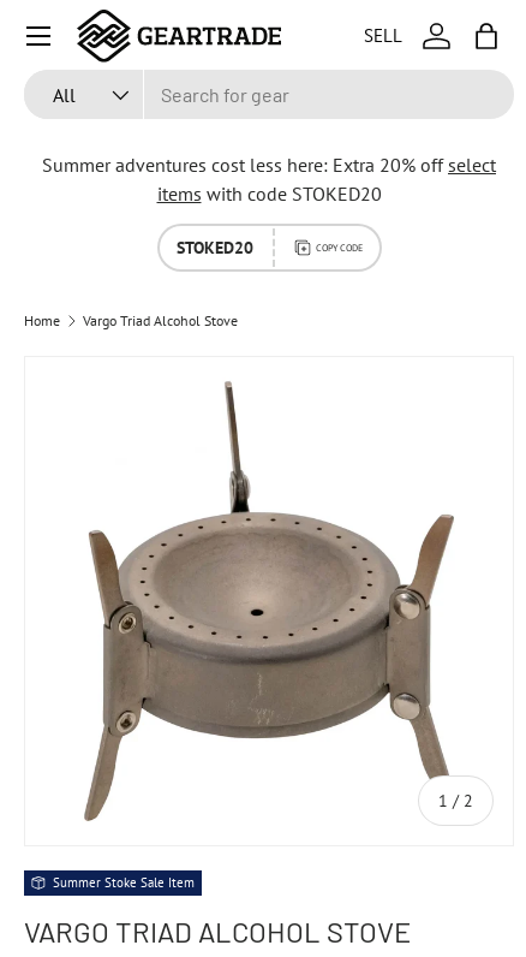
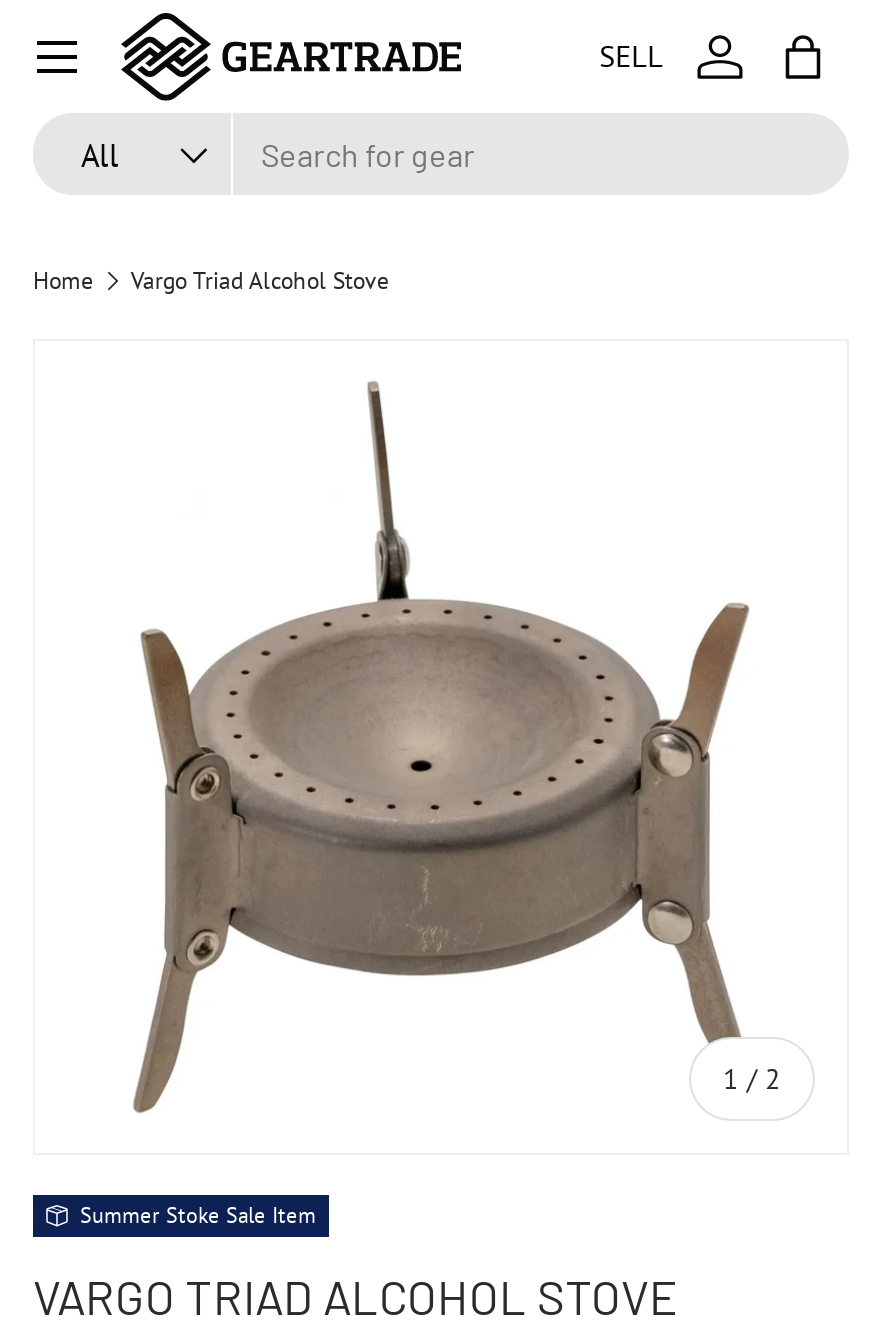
[42,153,496,258] Summer adventures cost less here: Extra 20% off select | items with code STOKED20 | STOKED20 | COPY CODE -> none

